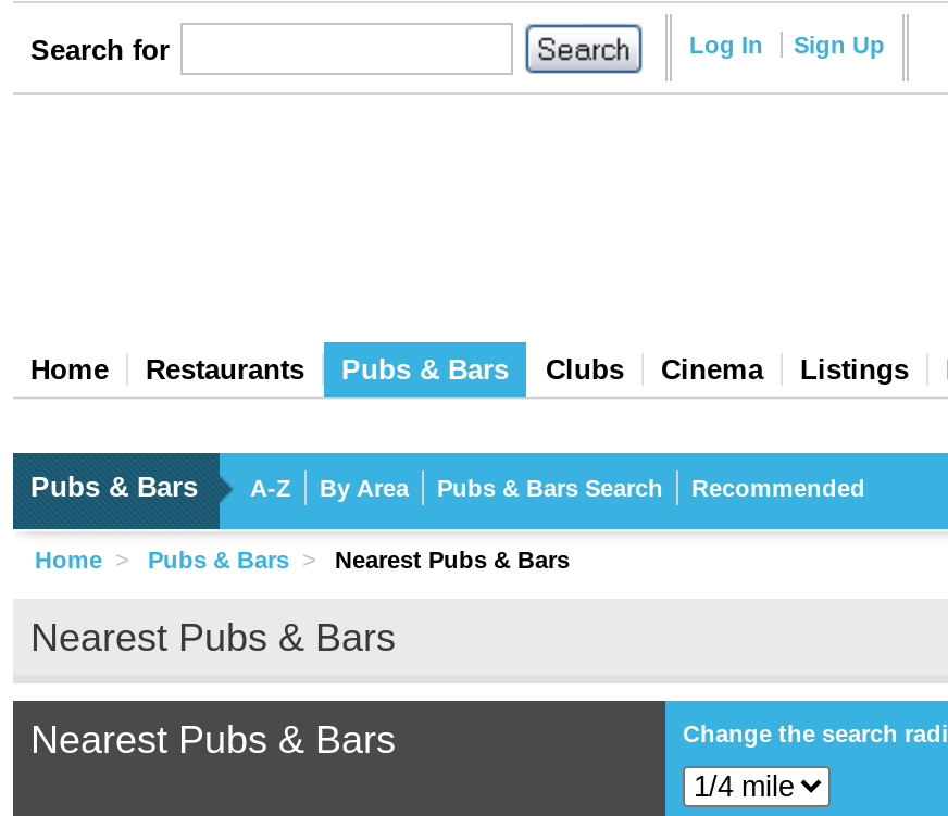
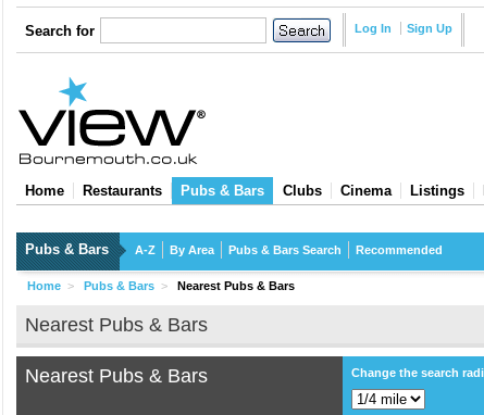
none -> [18,77,207,165] [image]

